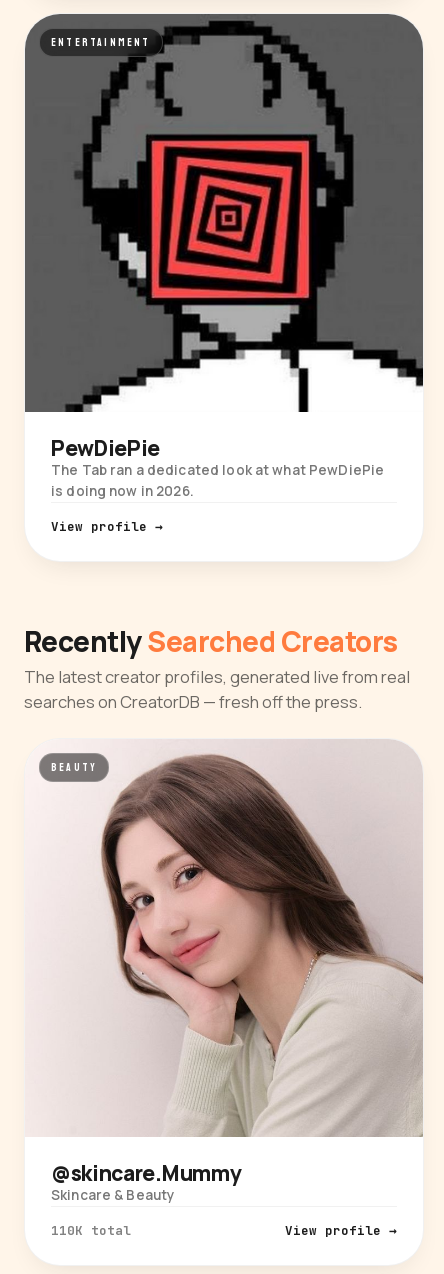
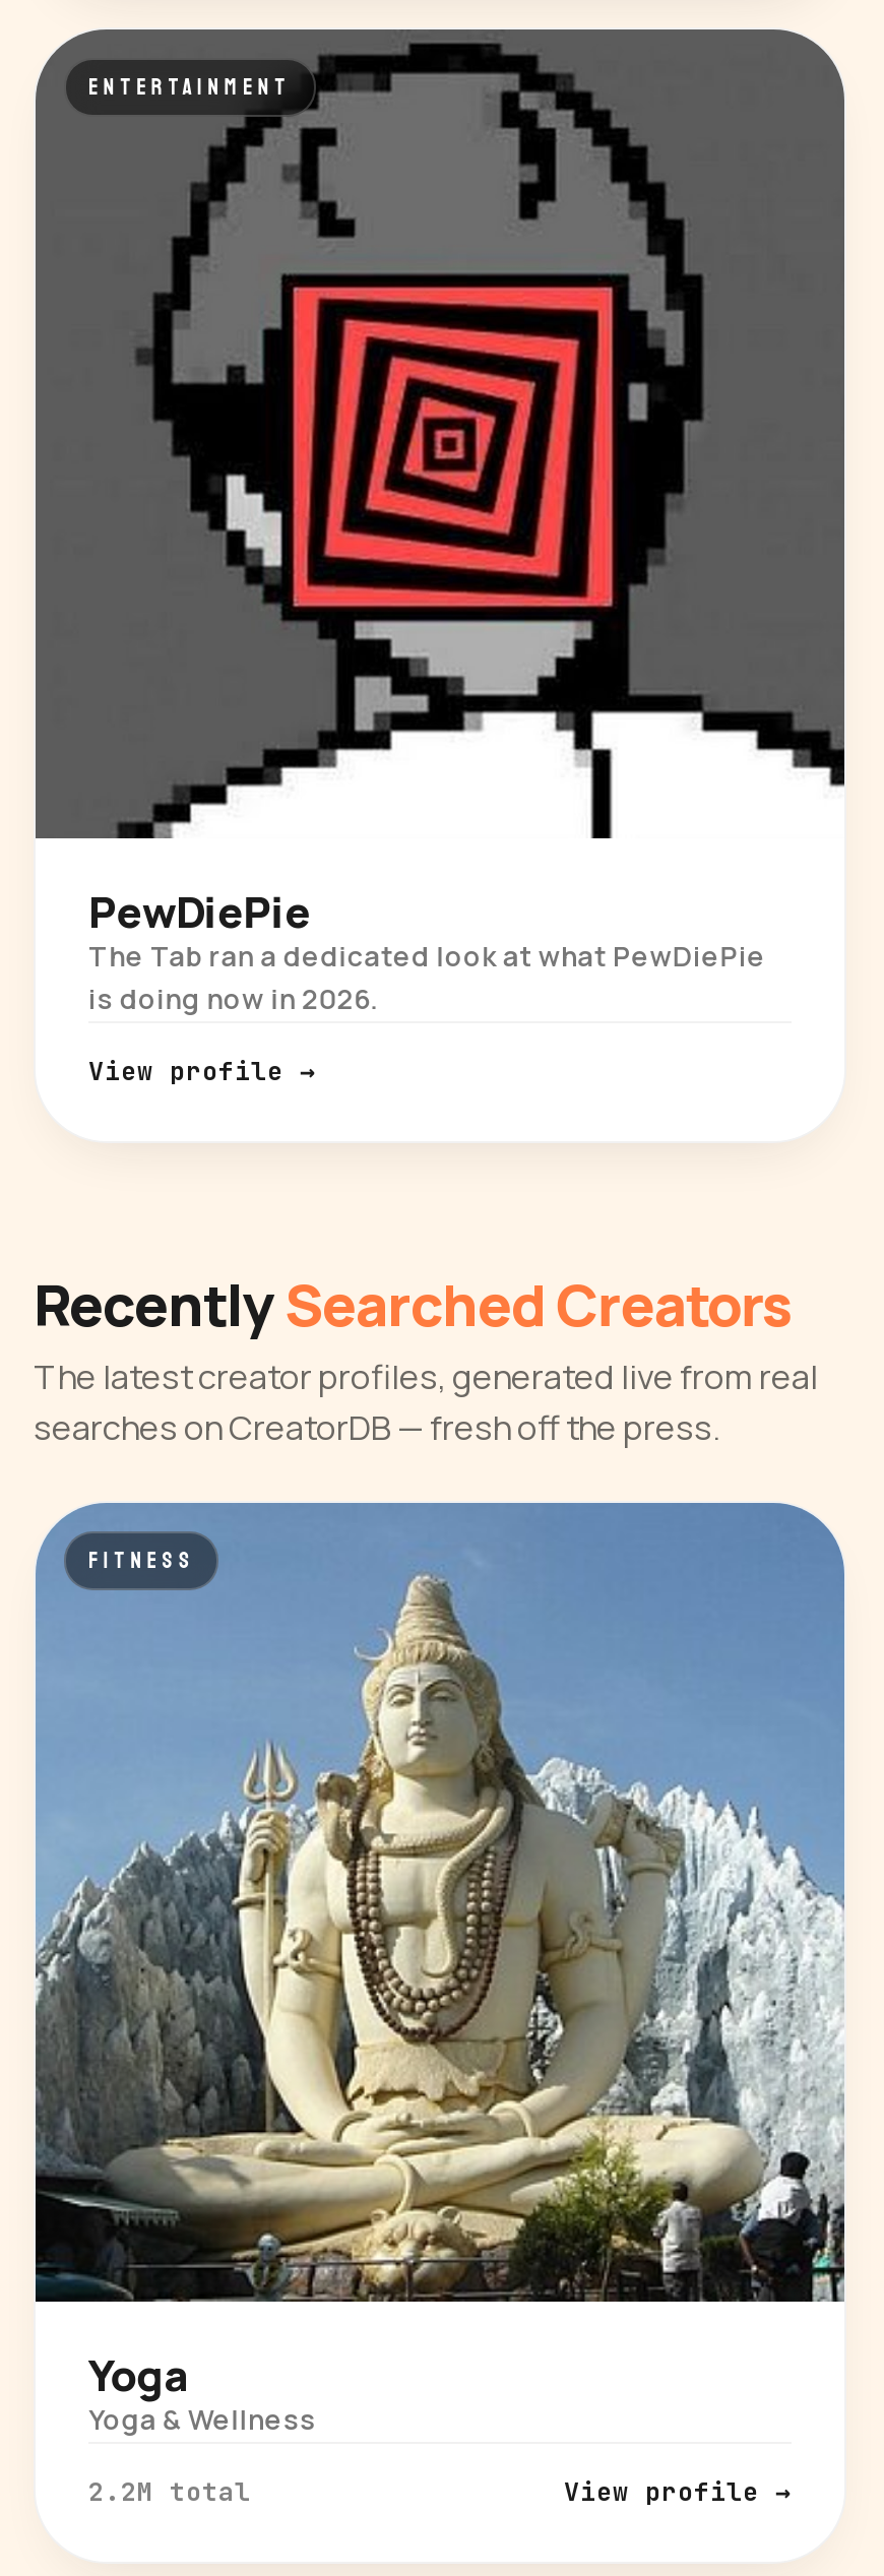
[25,740,423,1137] [image] | BEAUTY -> [34,1501,846,2304] [image] | FITNESS
[51,1159,241,1204] @skincare.Mummy | Skincare & Beauty -> [88,2347,316,2438] Yoga | Yoga & Wellness
[51,1222,131,1239] 110K total -> [88,2475,251,2509] 2.2M total

